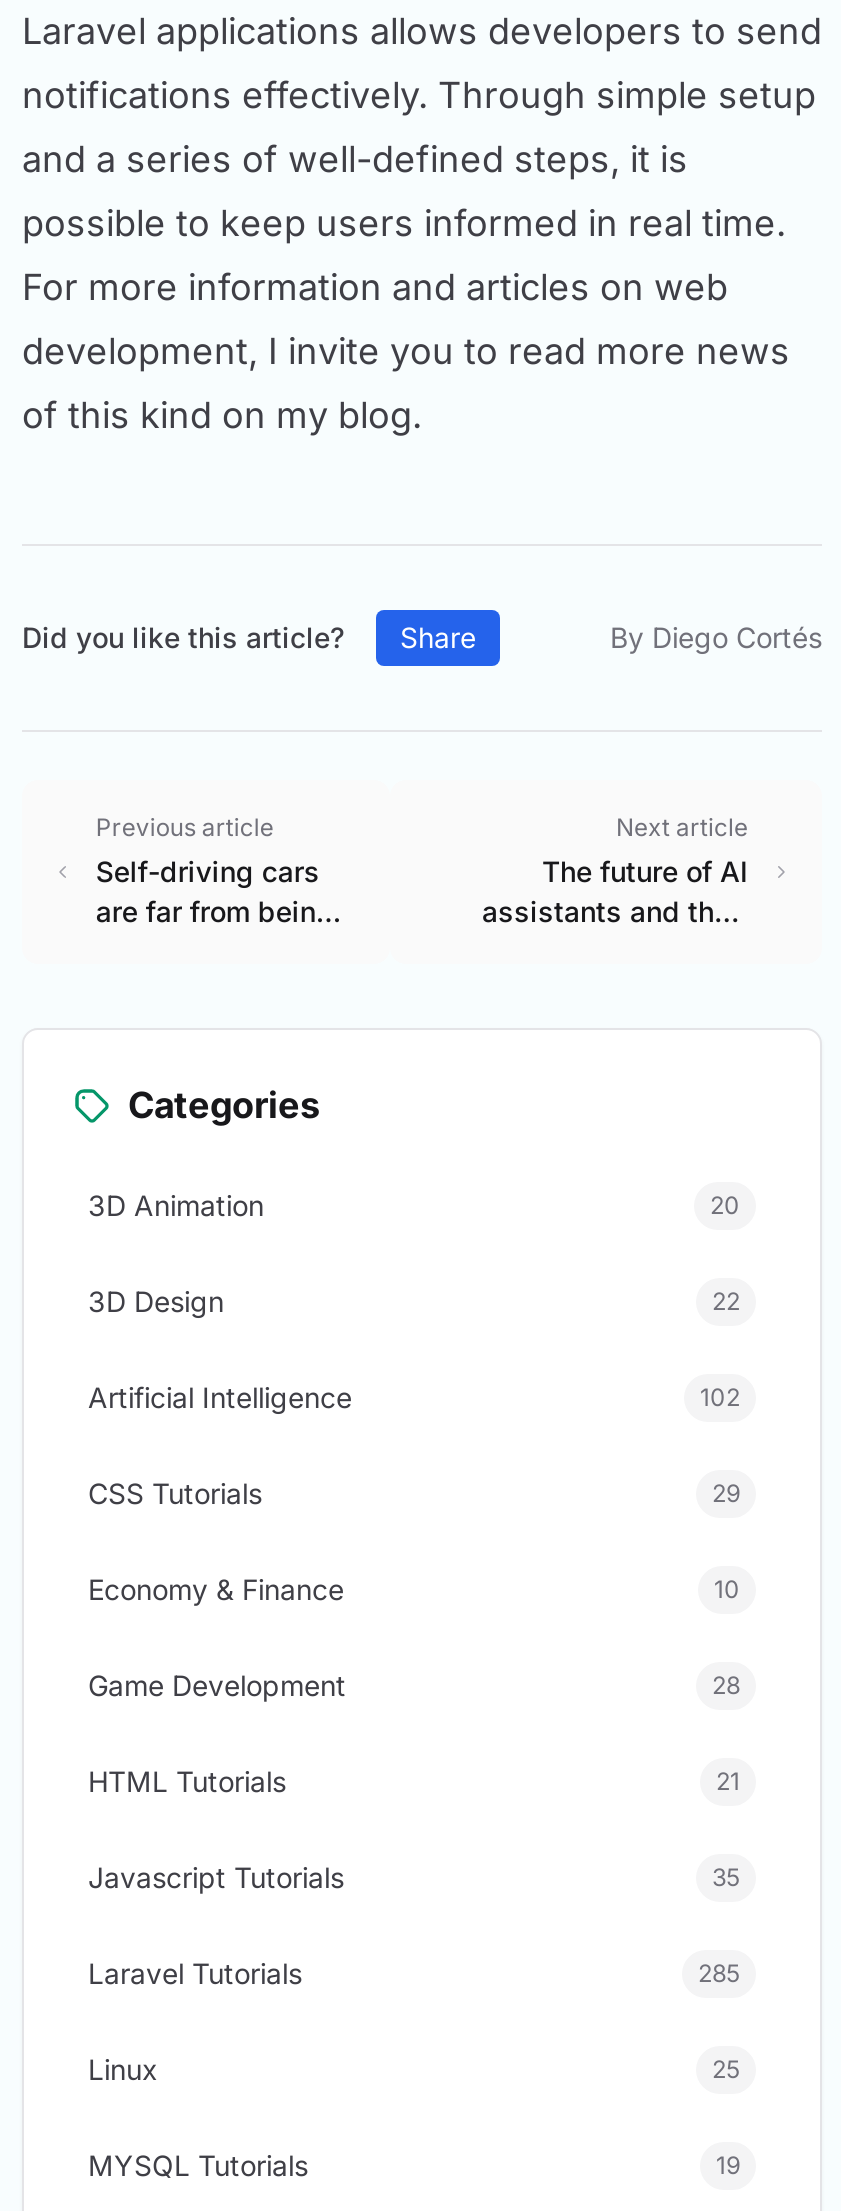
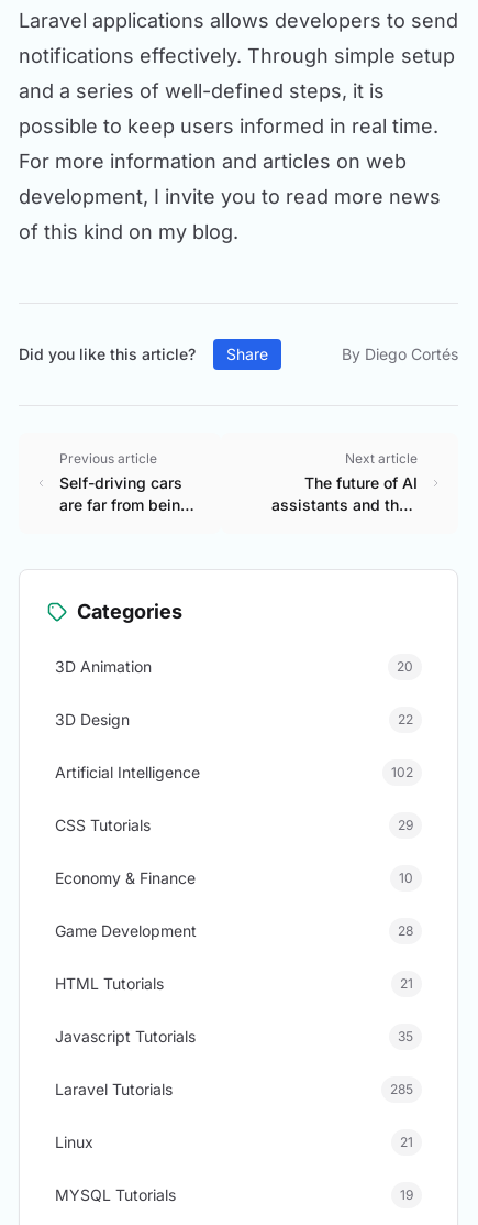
[712,2054,740,2084] 25 -> [400,1134,413,1150] 21

